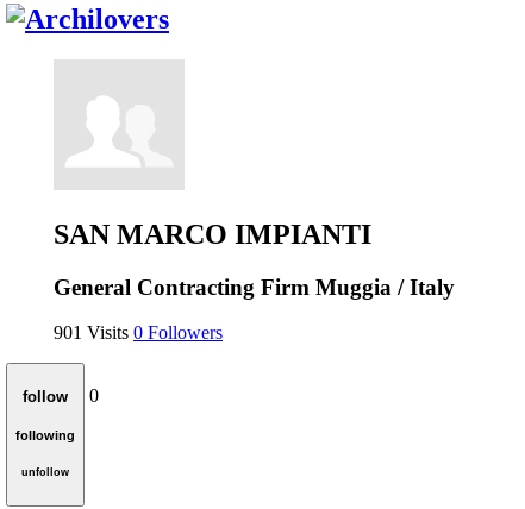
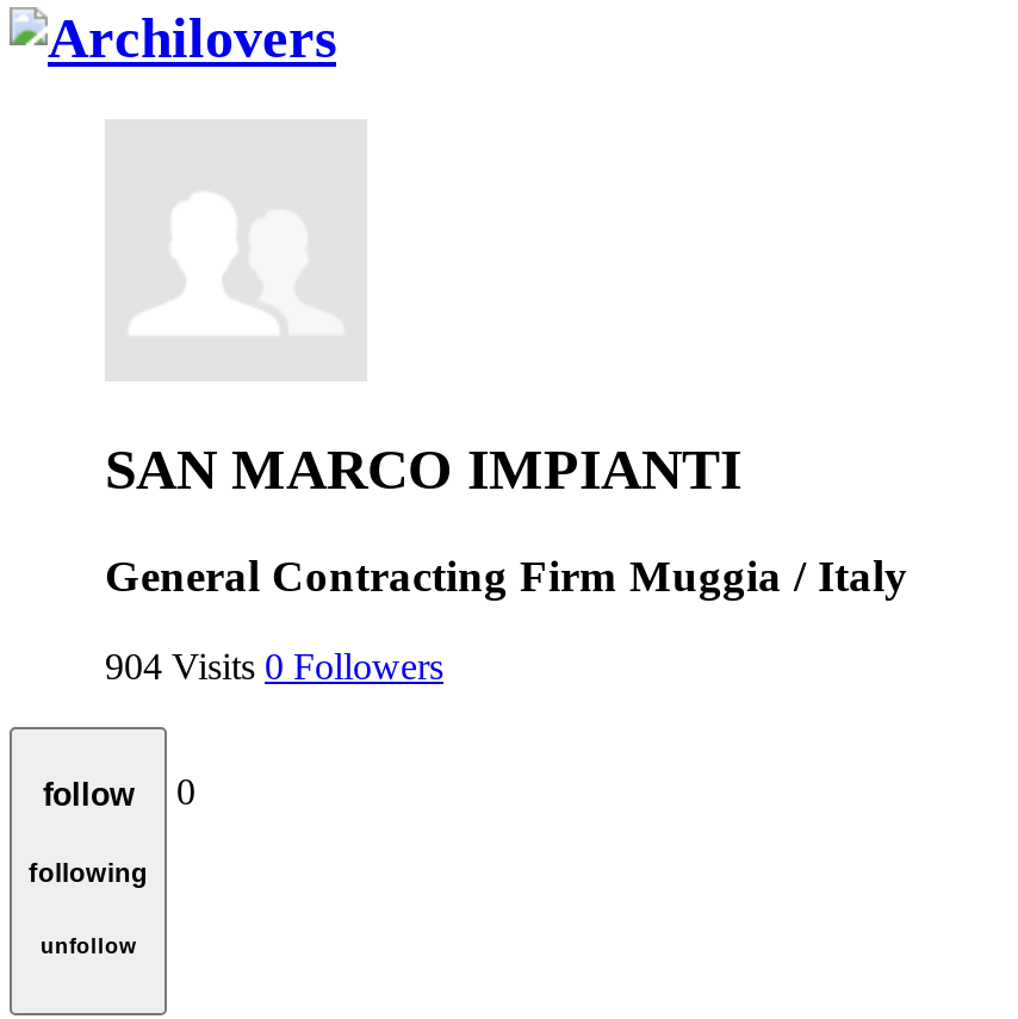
[54,323,223,343] 901 Visits 0 Followers -> [105,647,443,687] 904 Visits 0 Followers

